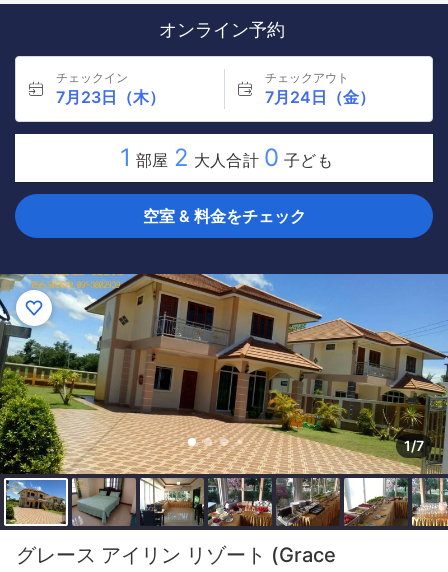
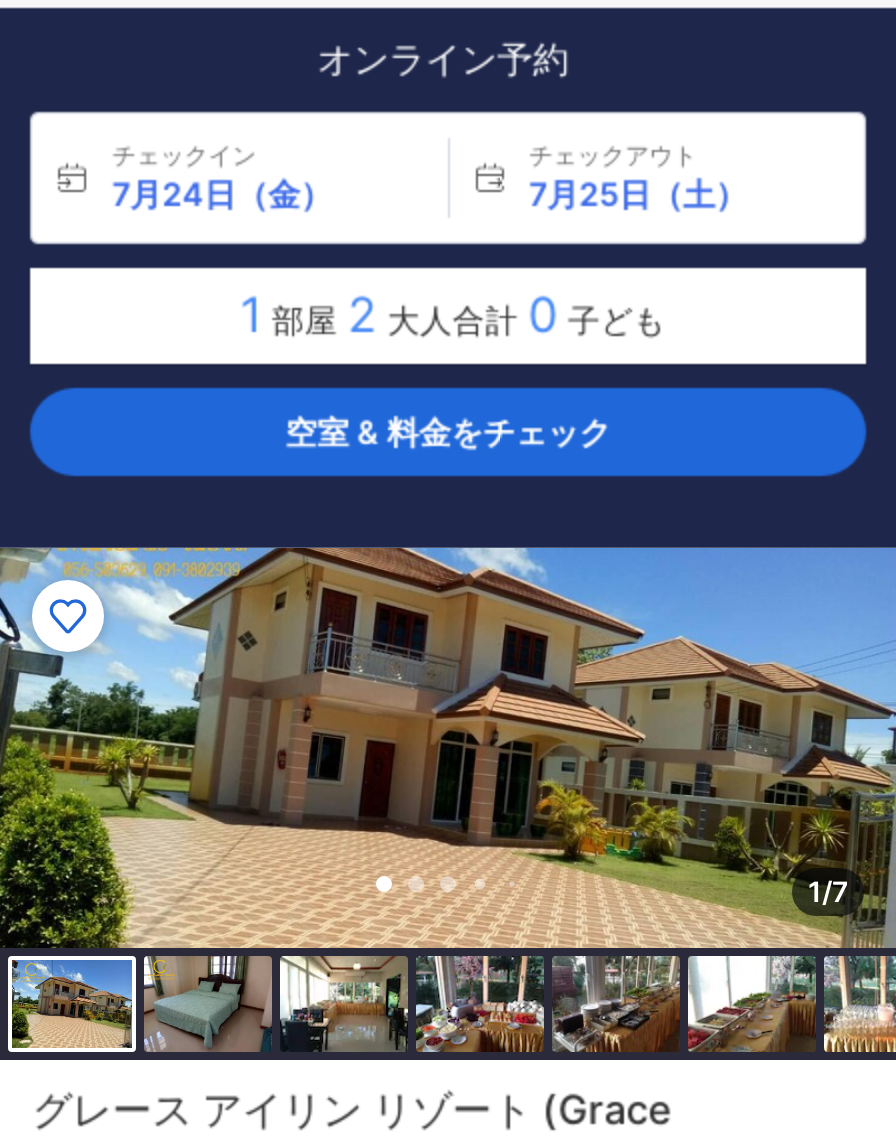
[56,87,165,107] 7月23日（木） -> [112,174,332,214] 7月24日（金）
[264,87,374,107] 7月24日（金） -> [529,174,747,214] 7月25日（土）

